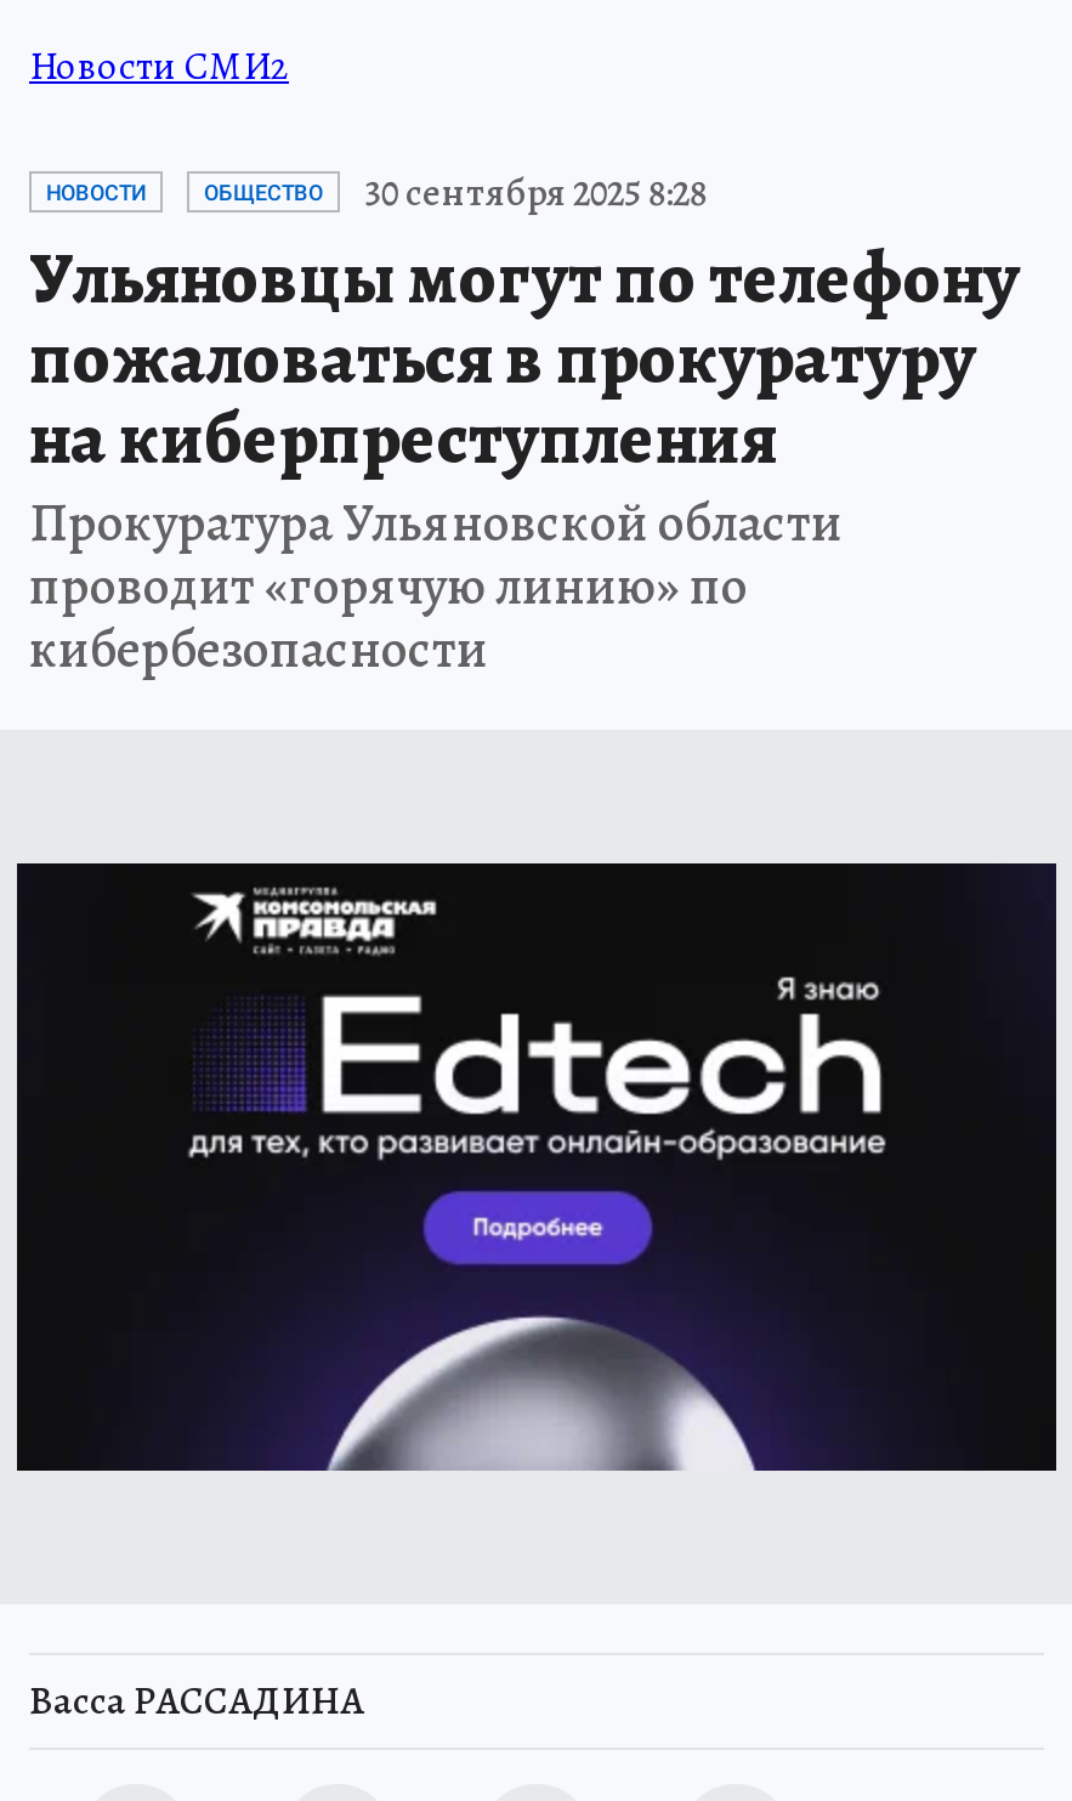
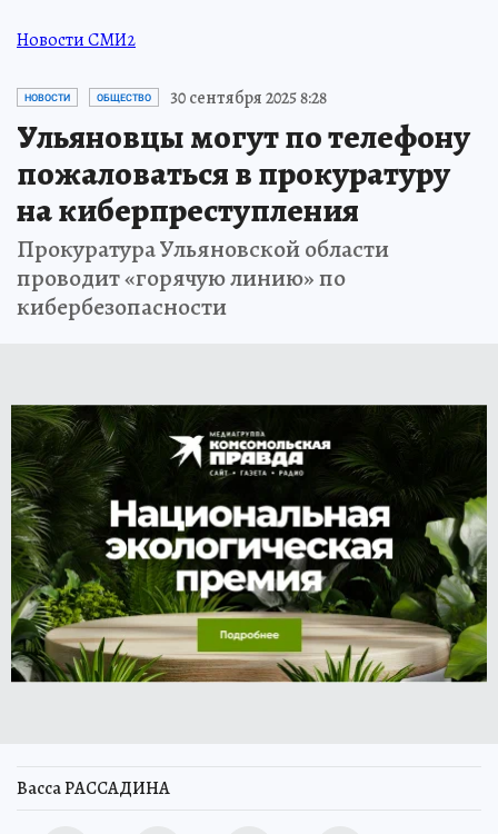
[15,861,1059,1473] [image] -> [10,405,488,683] [image]

